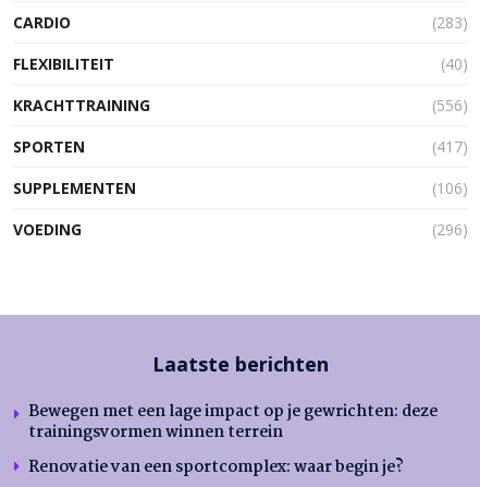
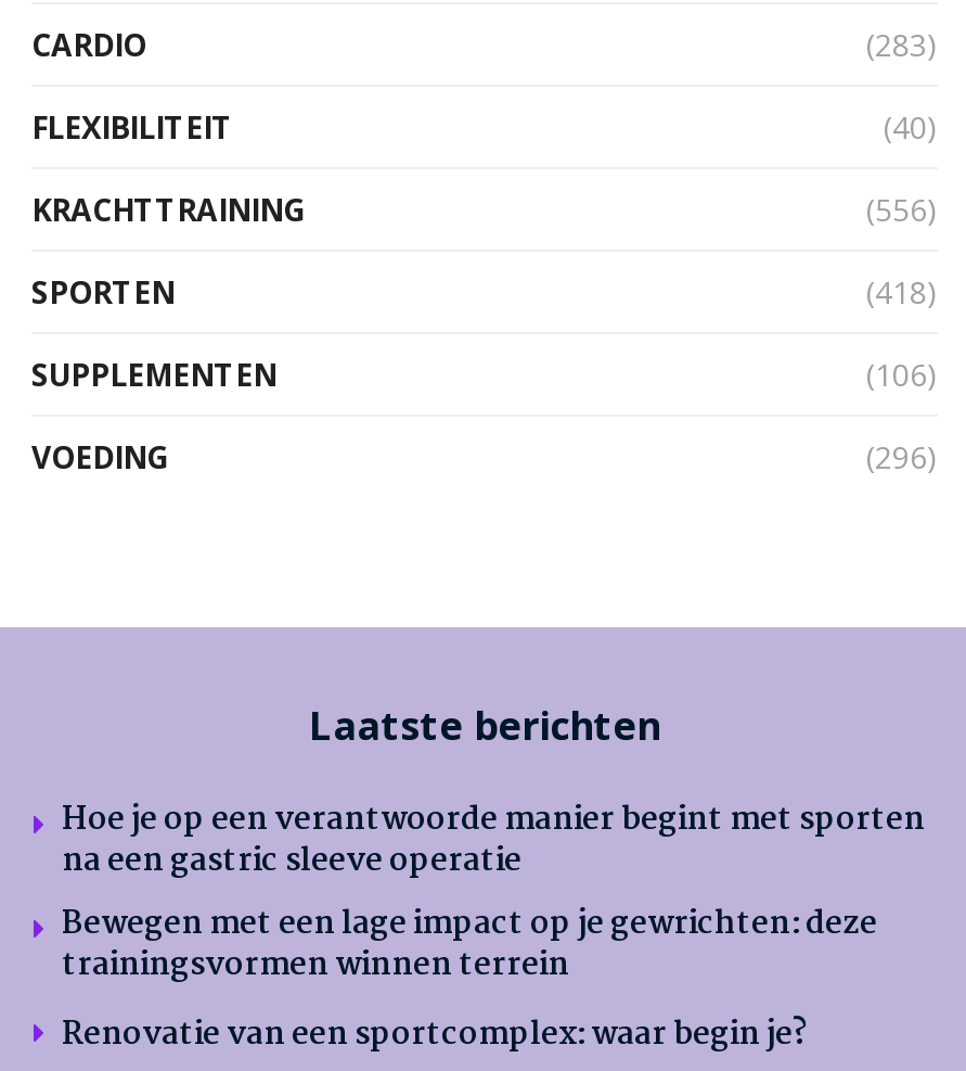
[432,136,468,157] (417) -> [866,271,938,312] (418)
none -> [62,794,925,887] Hoe je op een verantwoorde manier begint met sporten | na een gastric sleeve operatie

